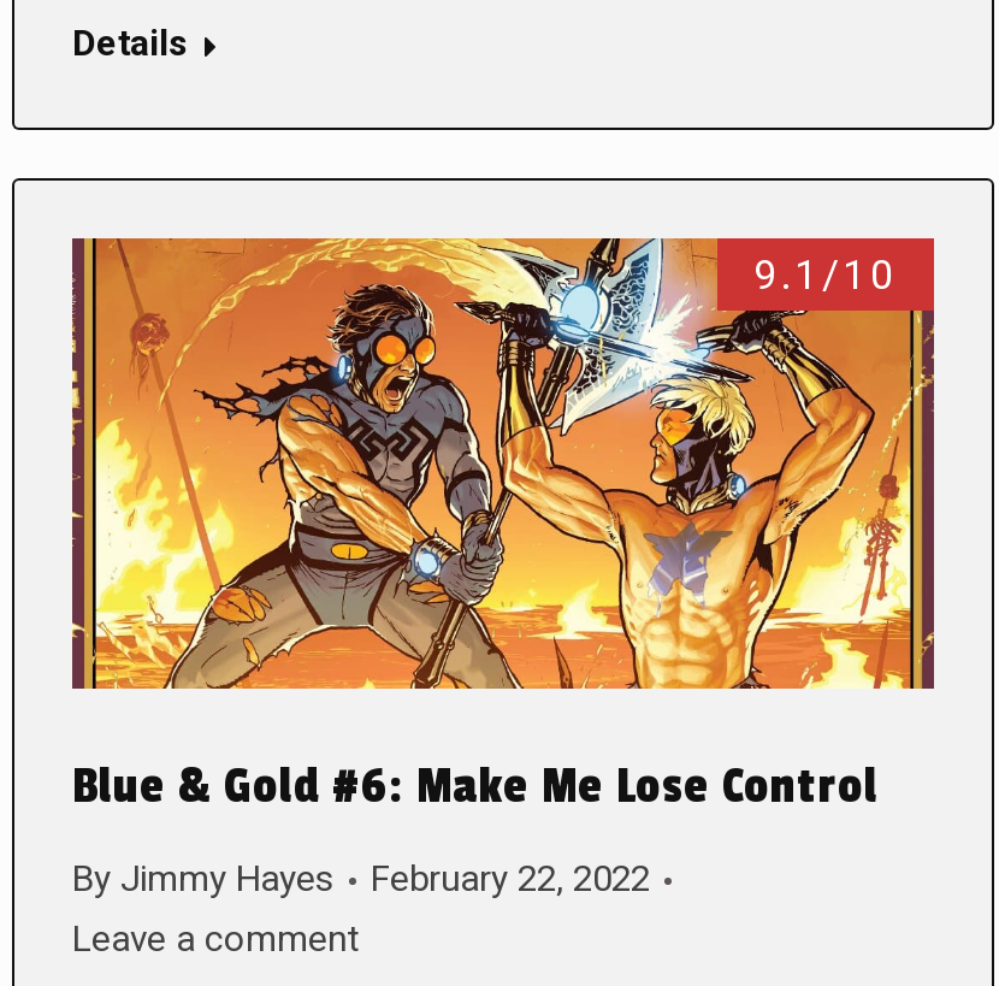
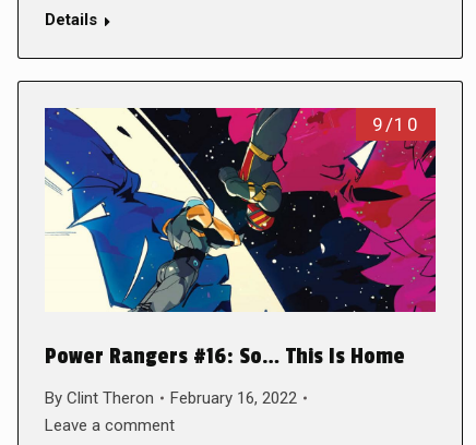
[70,236,936,691] [image] | 9.1/10 -> [44,107,437,313] [image] | 9/10
[72,758,879,816] Blue & Gold #6: Make Me Lose Control -> [45,343,405,370] Power Rangers #16: So… This Is Home
[72,857,650,900] By Jimmy Hayes | February 22, 2022 -> [45,388,297,408] By Clint Theron | February 16, 2022

